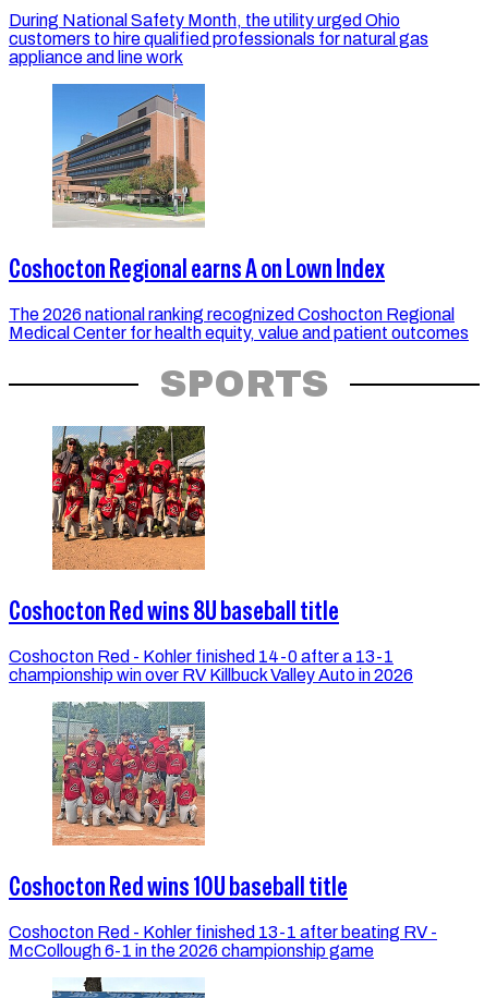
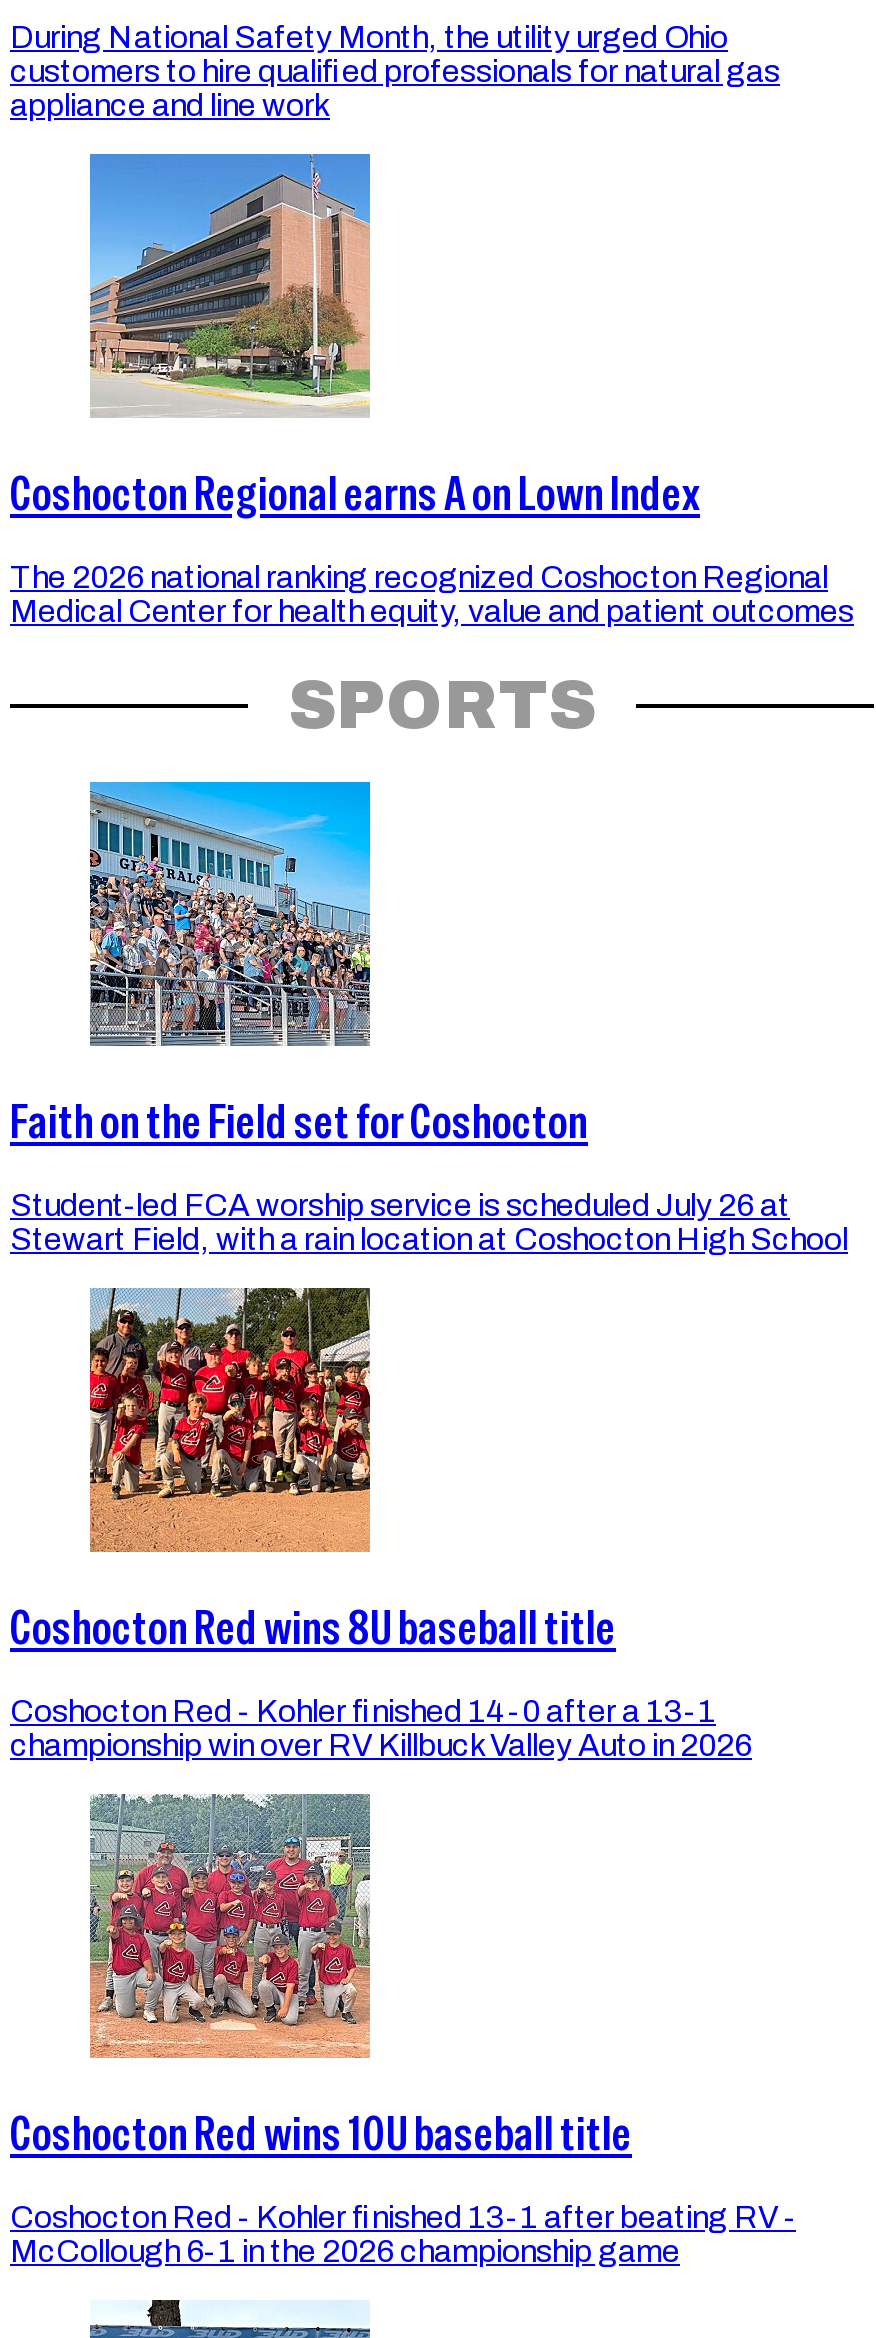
none -> [10,780,848,1256] [image] | Faith on the Field set for Coshocton | Student-led FCA worship service is scheduled July 26 at | Stewart Field, with a rain location at Coshocton High School

